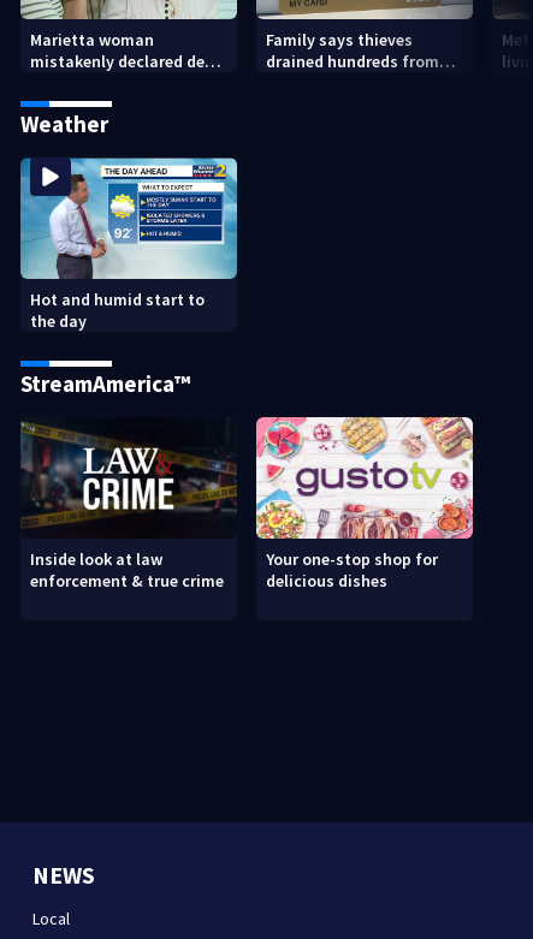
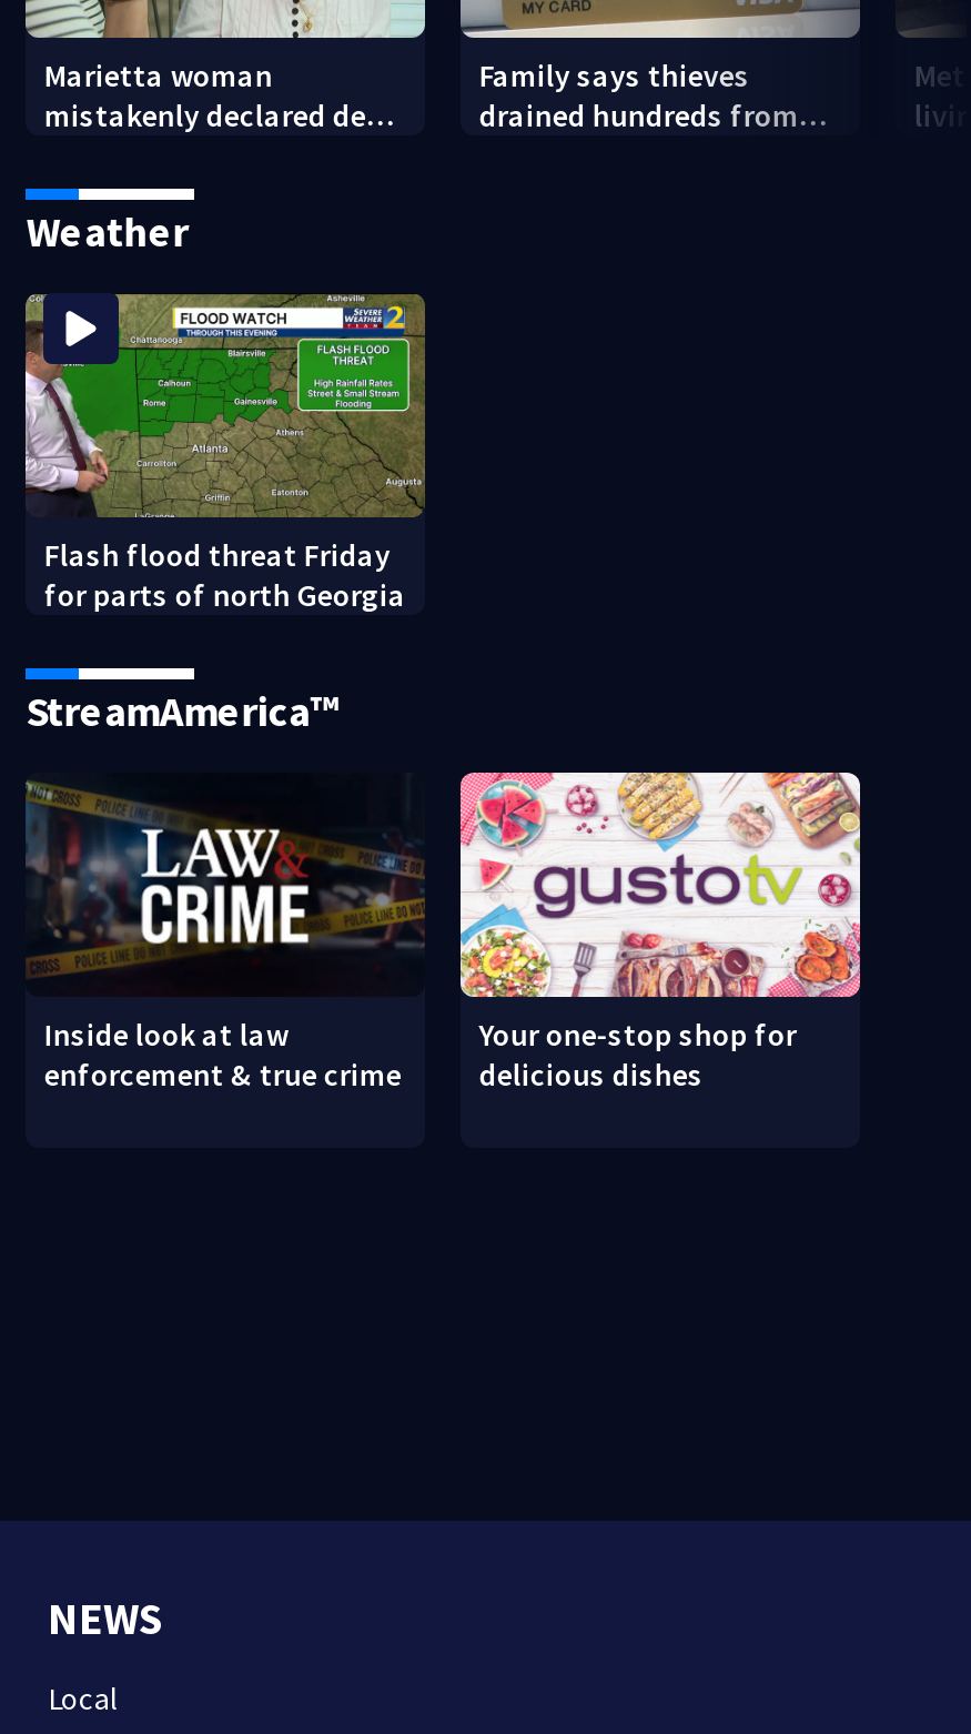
[19,156,238,332] [image] | Hot and humid start to | the day -> [23,291,425,614] [image] | Flash flood threat Friday | for parts of north Georgia

